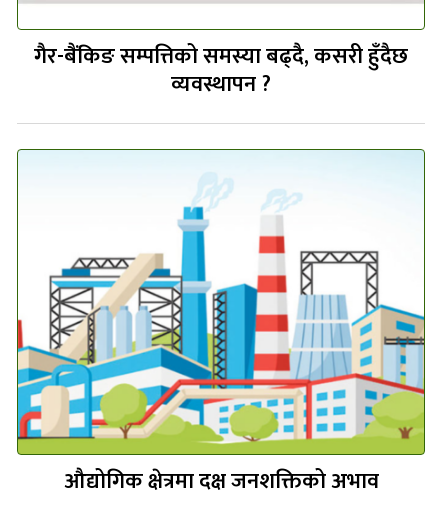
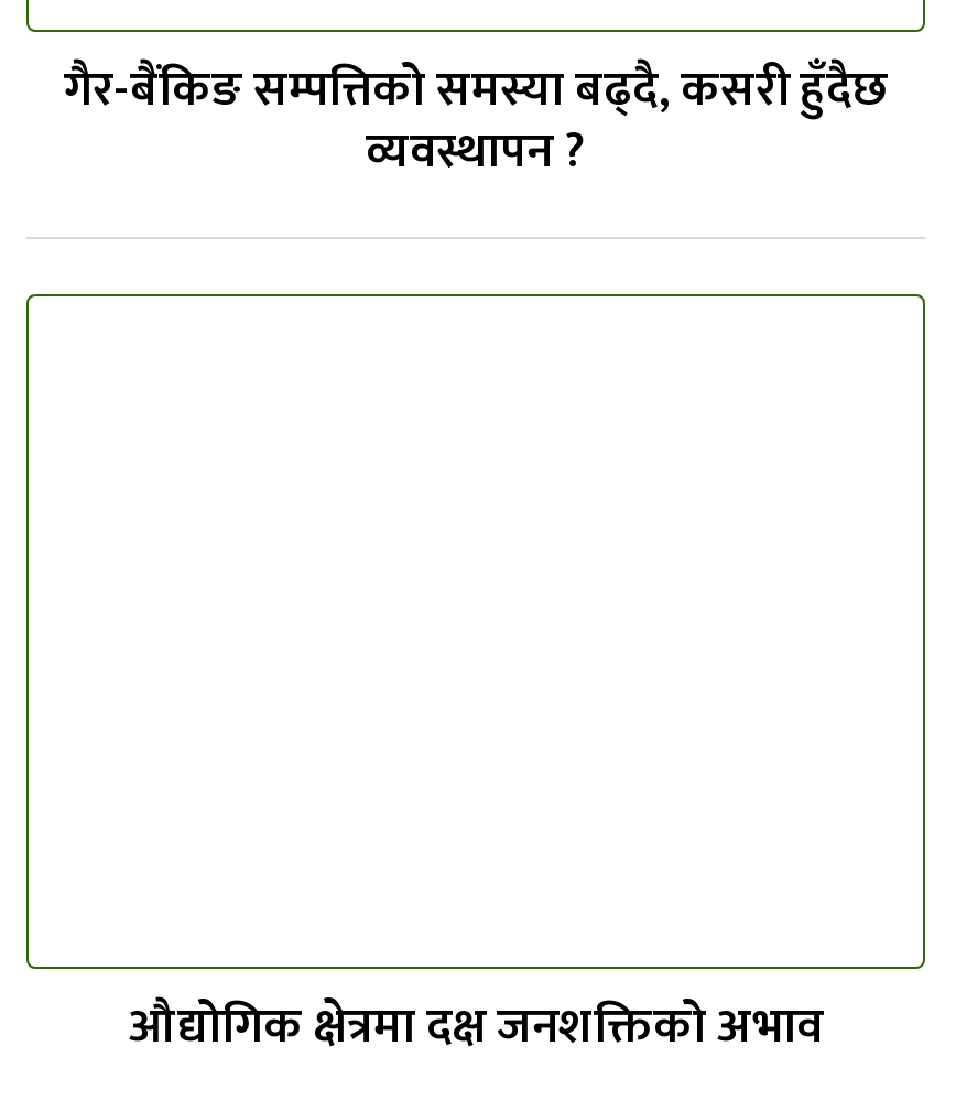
[17,150,425,455] [image] -> none

